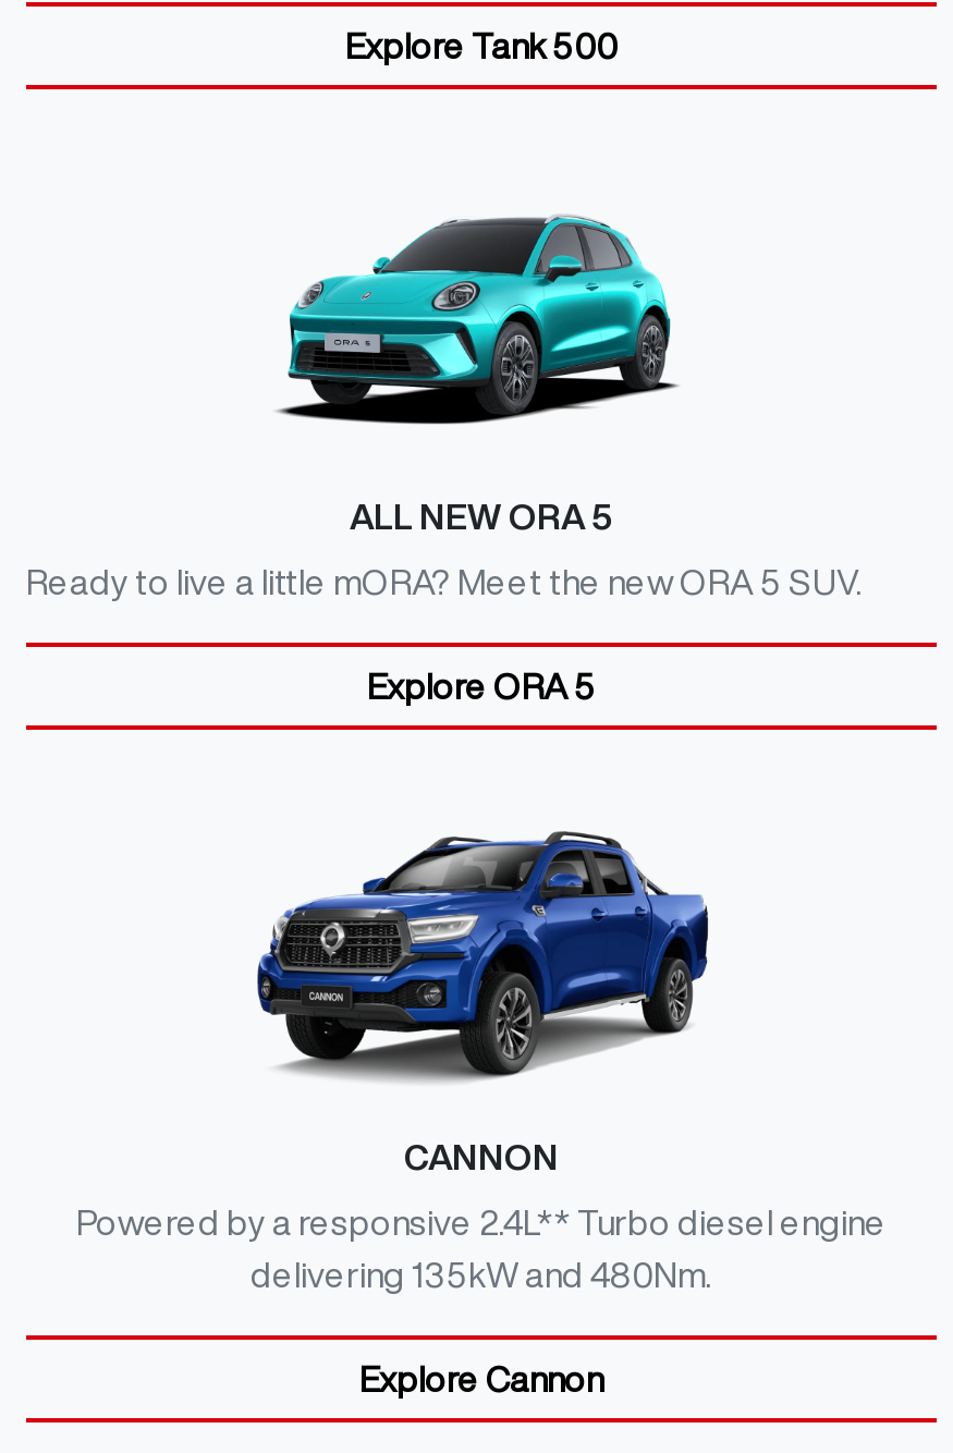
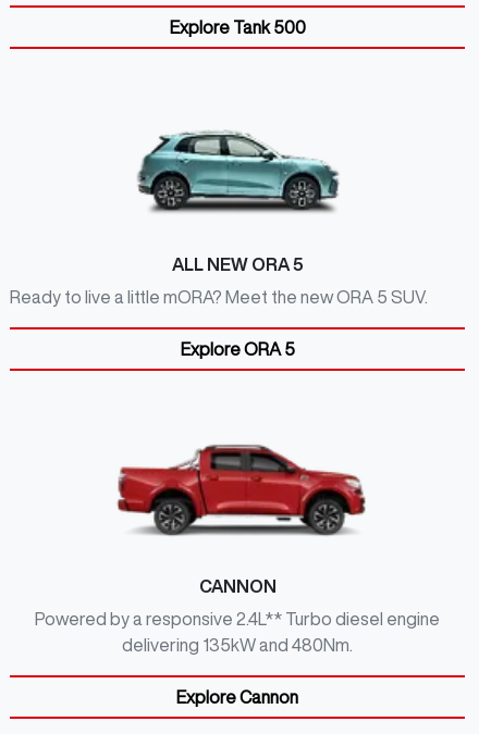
[279,215,684,426] [image] -> [137,115,340,216] [image]
[242,829,736,1082] [image] -> [116,424,366,546] [image]

